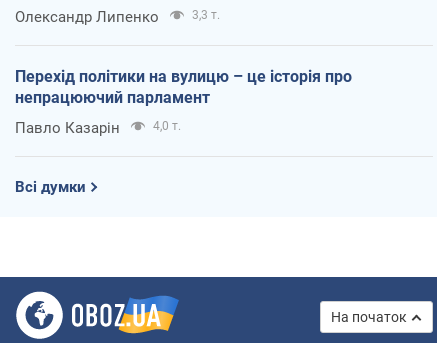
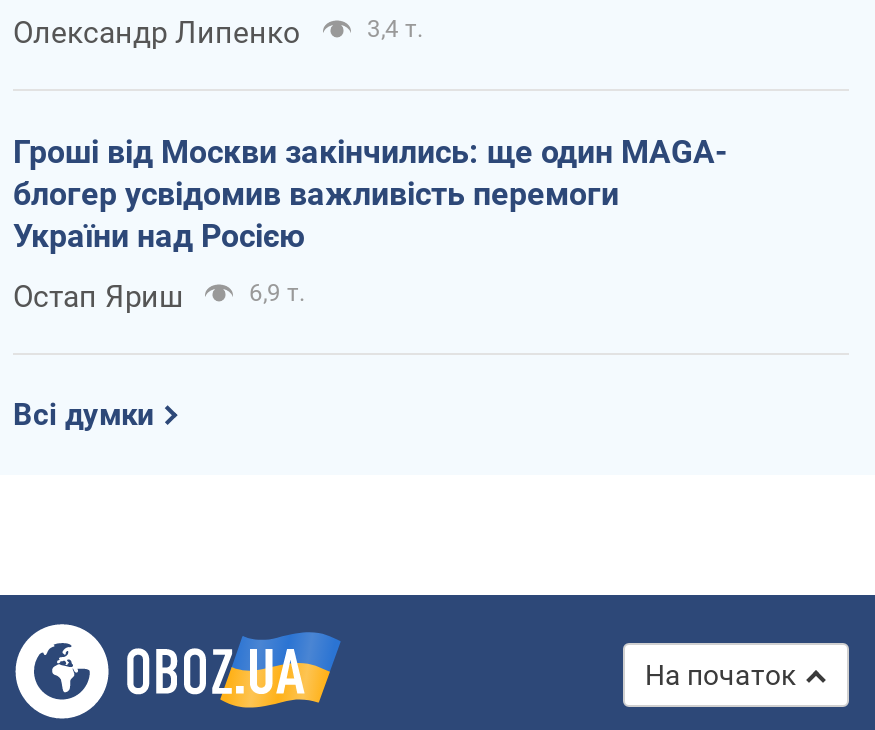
[192,8,220,22] 3,3 т. -> [367,16,423,44] 3,4 т.
[15,67,352,107] Перехід політики на вулицю – це історія про | непрацюючий парламент -> [13,134,727,256] Гроші від Москви закінчились: ще один MAGA- | блогер усвідомив важливість перемоги | України над Росією
[15,119,181,137] Павло Казарін | 4,0 т. -> [13,280,305,316] Остап Яриш | 6,9 т.

